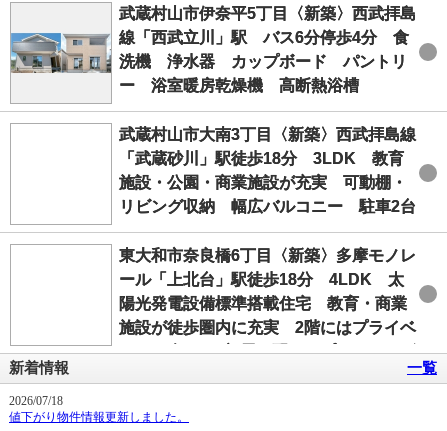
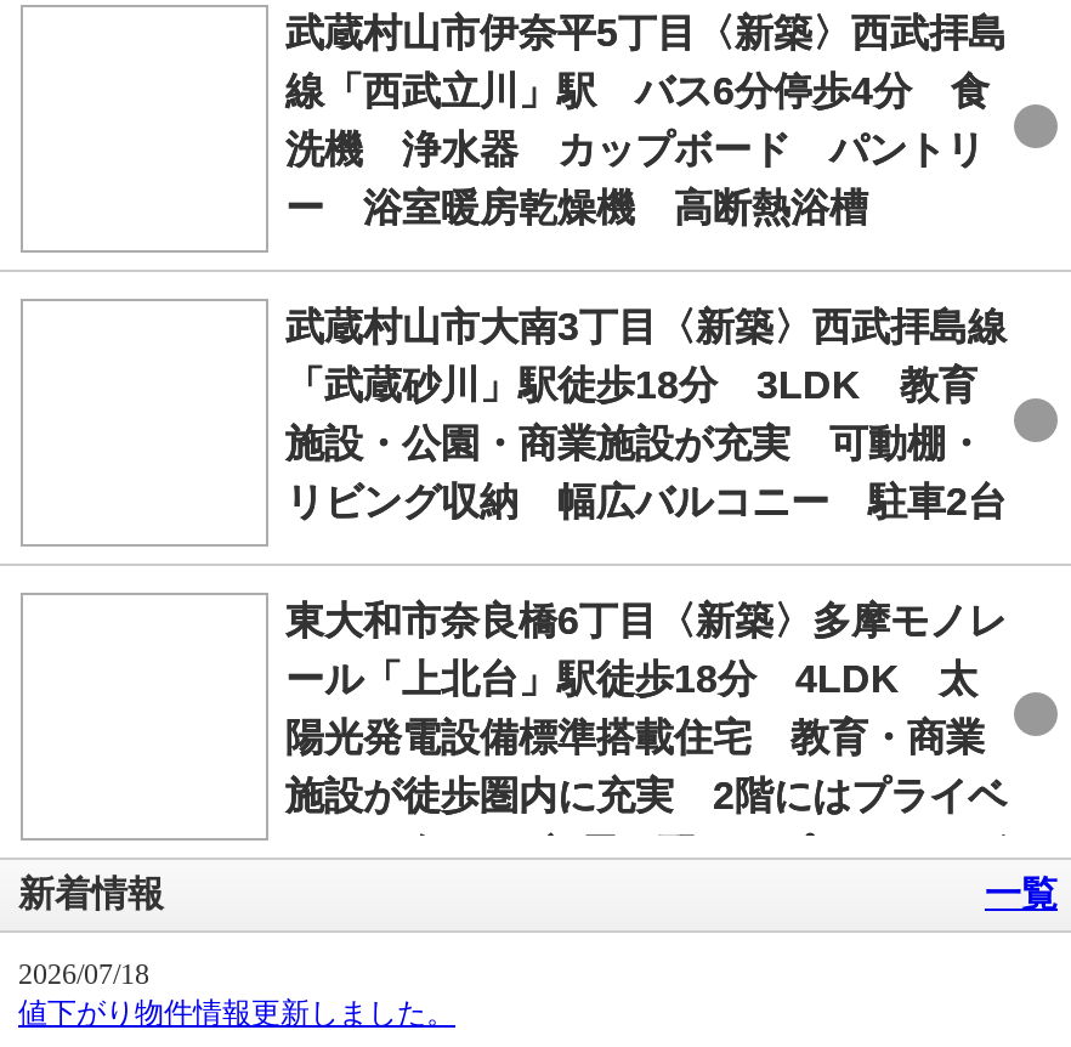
[10,31,112,75] [image] -> none

